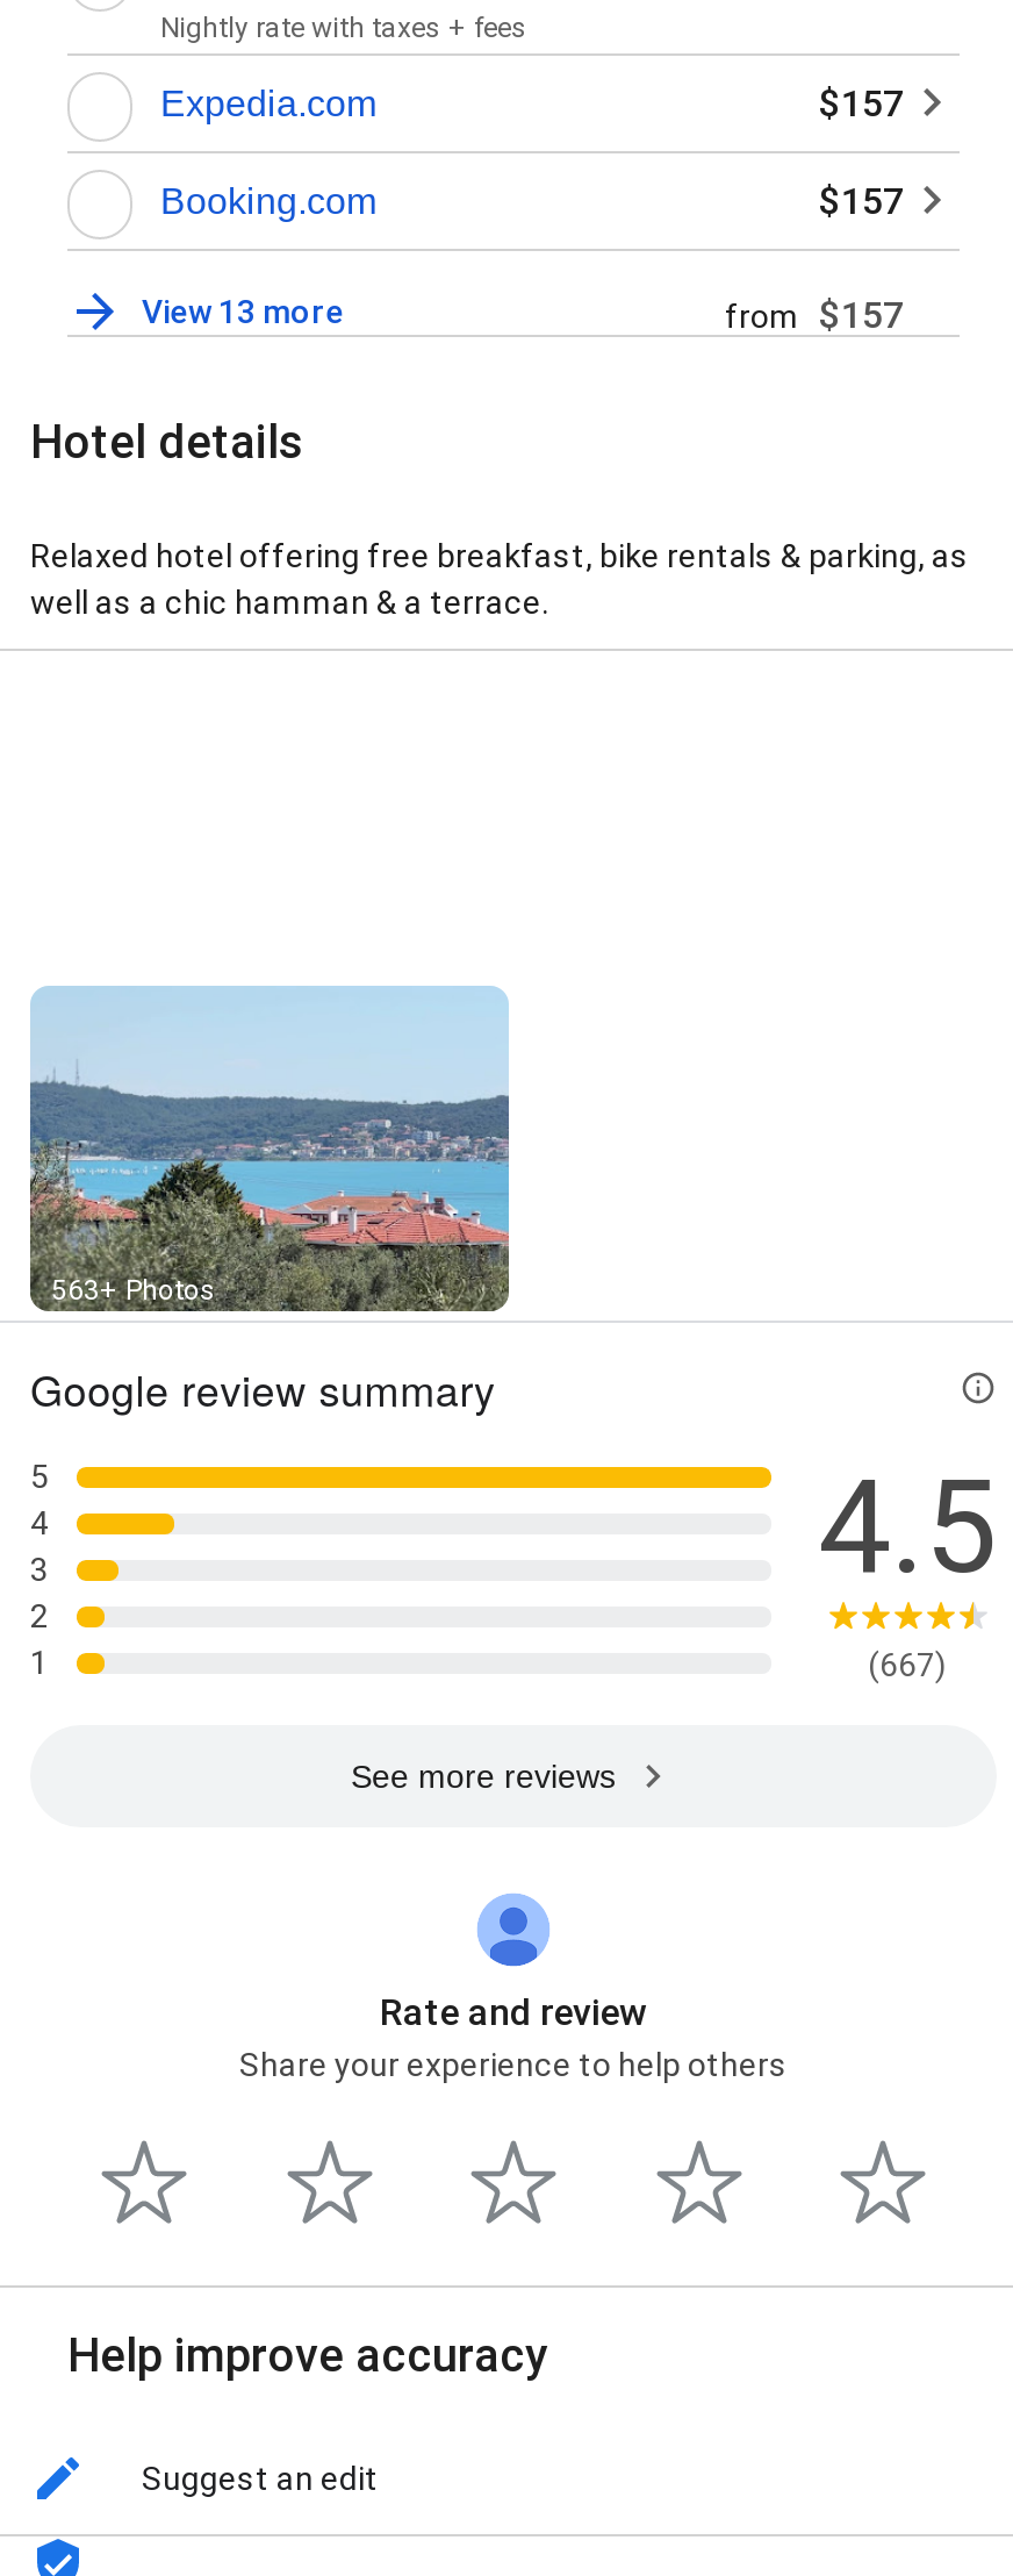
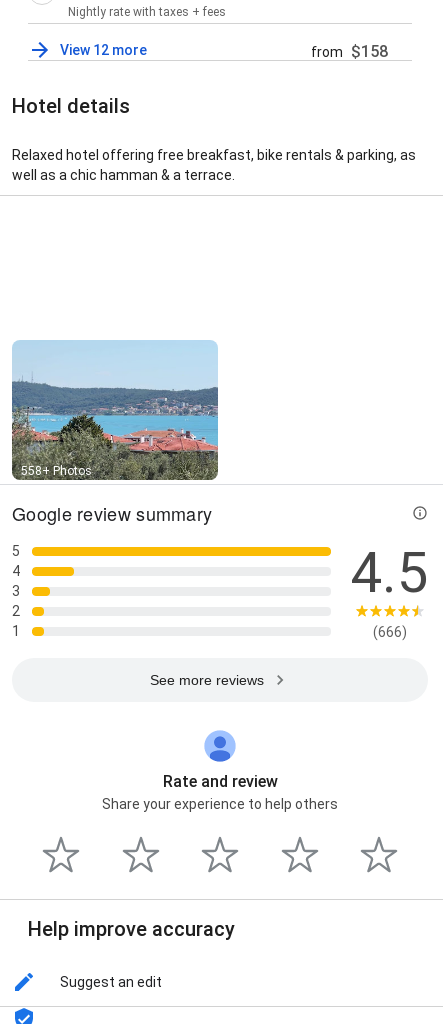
[142,82,904,338] Expedia.com | $157 | Booking.com | $157 | View 13 more | from $157 -> [60,42,388,61] View 12 more | from $158
[51,1275,216,1307] 563+ Photos -> [21,464,92,478] 558+ Photos
[868,1645,947,1683] (667) -> [372,624,406,640] (666)

